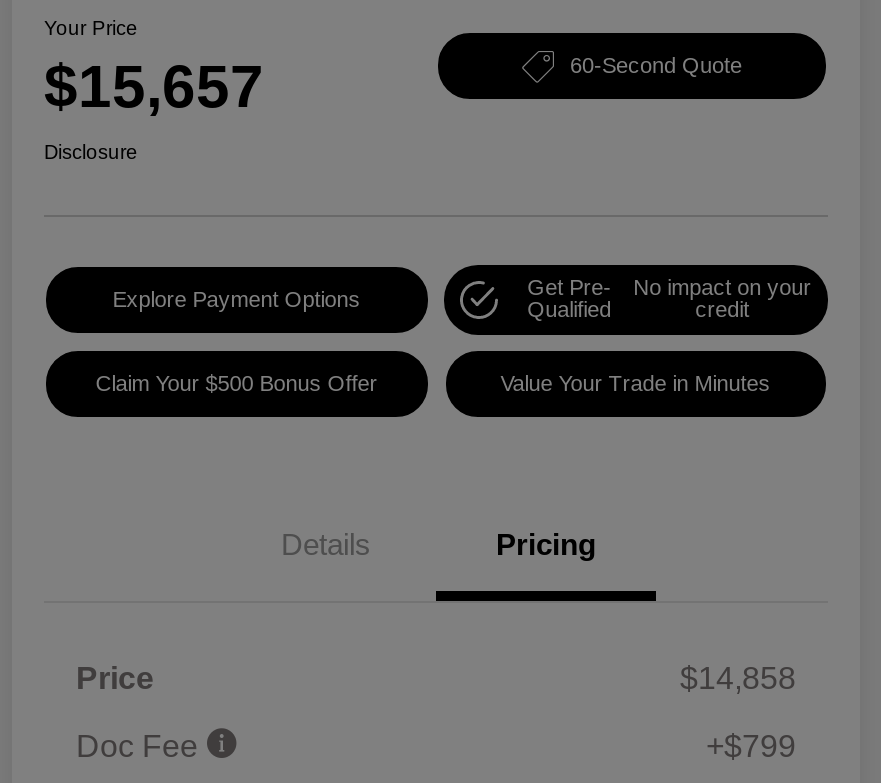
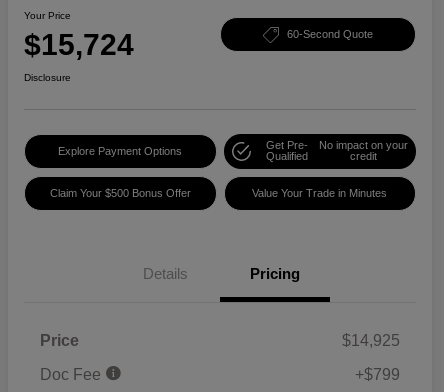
[44,53,264,119] $15,657 -> [24,28,134,61] $15,724
[680,661,796,695] $14,858 -> [342,332,400,349] $14,925

